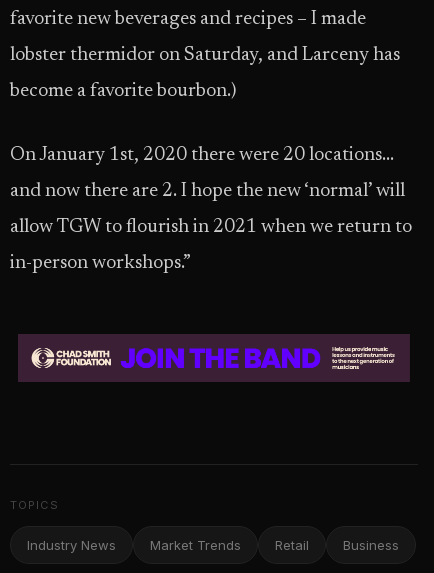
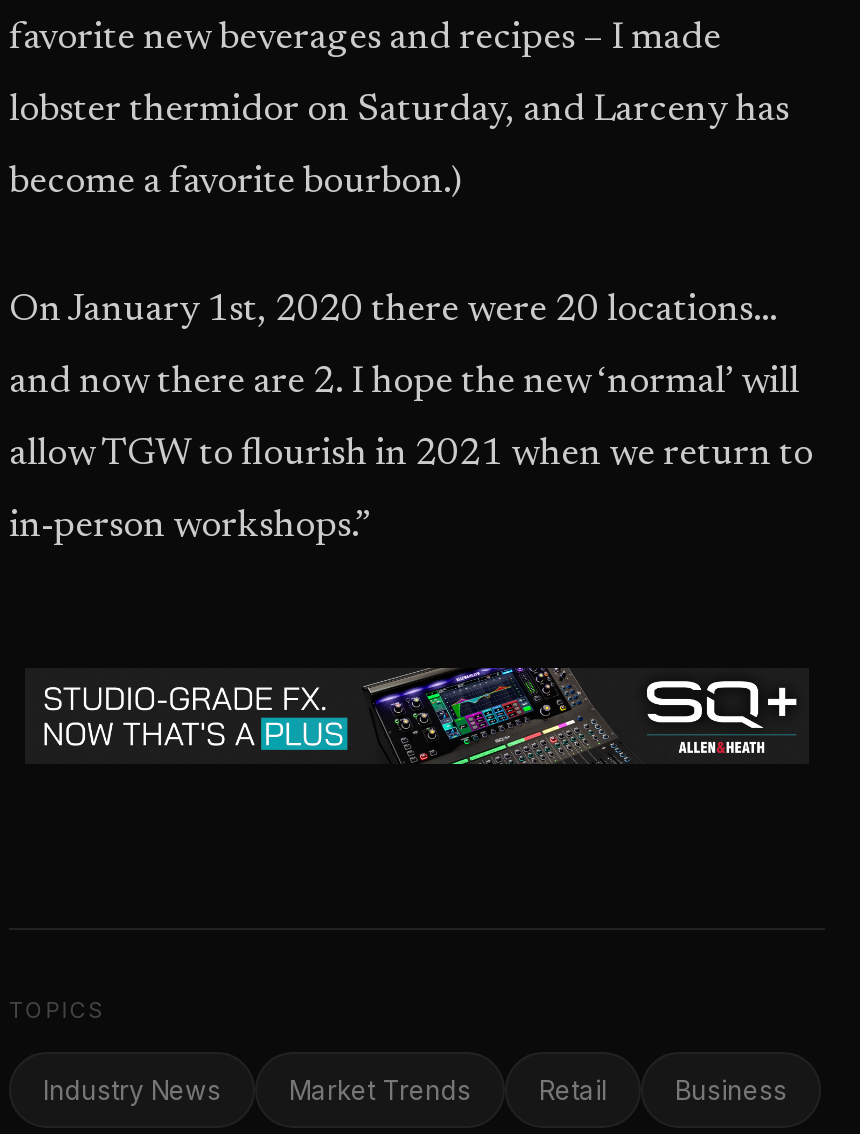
[19,334,409,382] [image] -> [27,666,807,766] [image]

